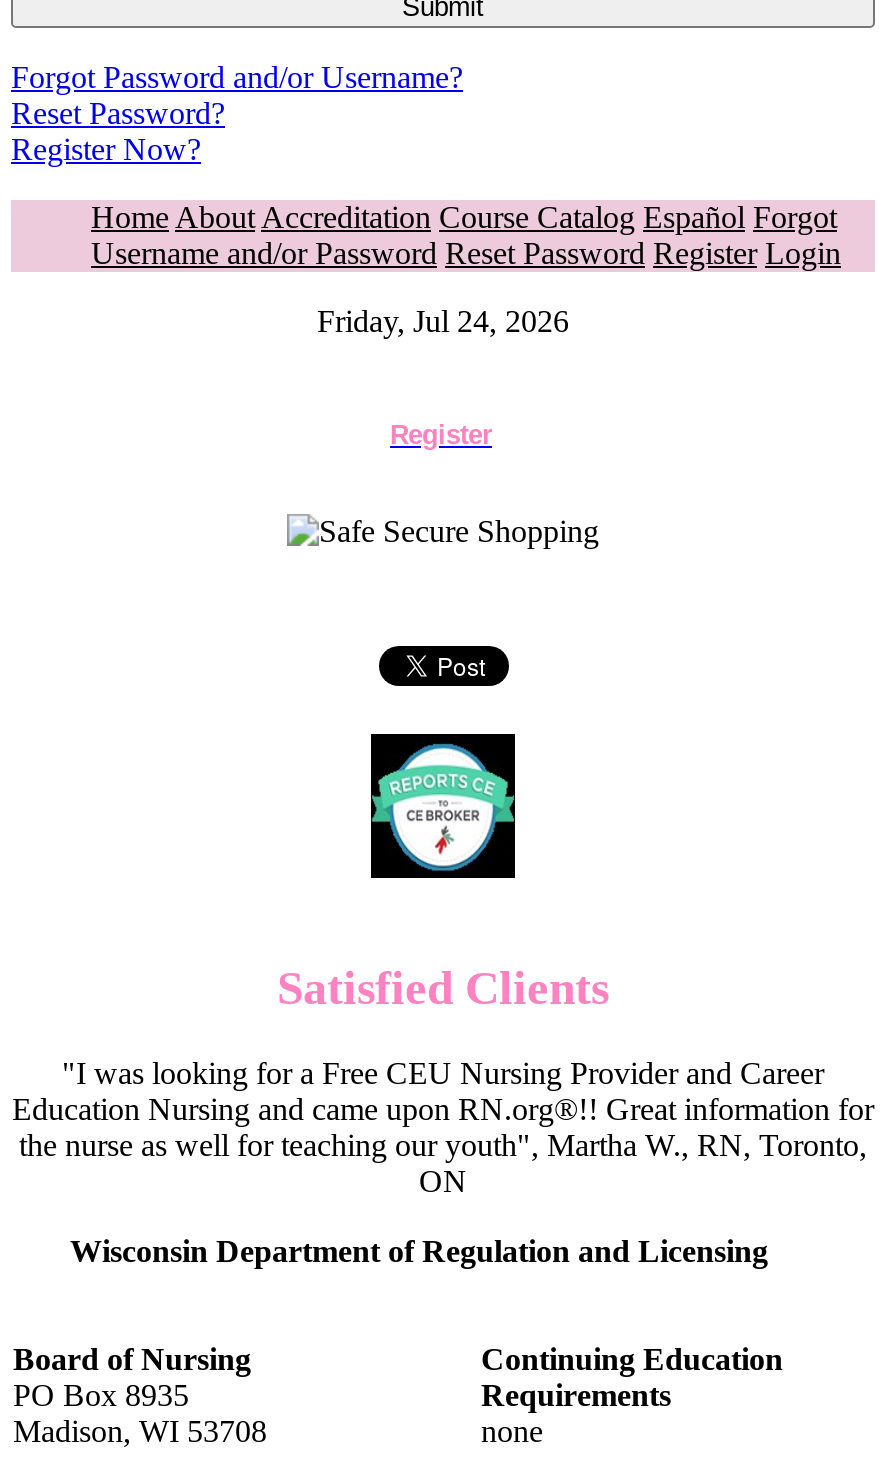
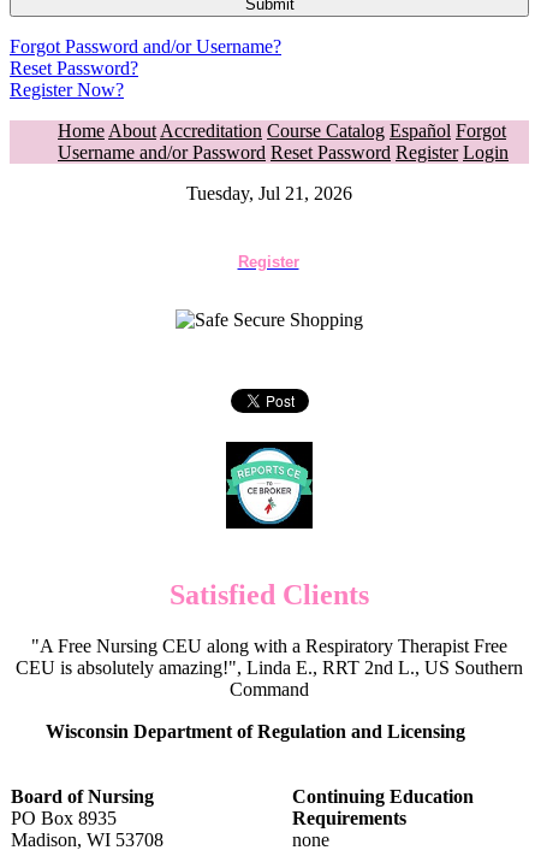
[317,304,569,338] Friday, Jul 24, 2026 -> [186,183,352,203] Tuesday, Jul 21, 2026
[12,1056,874,1198] "I was looking for a Free CEU Nursing Provider and Career | Education Nursing and came upon RN.org®!! Great information for | the nurse as well for teaching our youth", Martha W., RN, Toronto, | ON -> [16,635,523,699] "A Free Nursing CEU along with a Respiratory Therapist Free | CEU is absolutely amazing!", Linda E., RRT 2nd L., US Southern | Command

